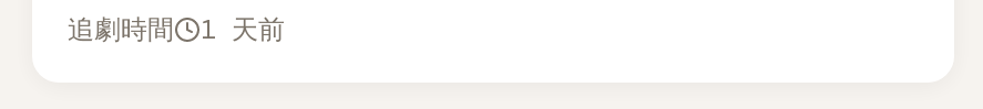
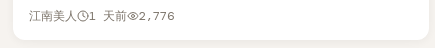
[68,14,174,45] 追劇時間 -> [29,9,77,23] 江南美人
none -> [139,8,174,24] 2,776

